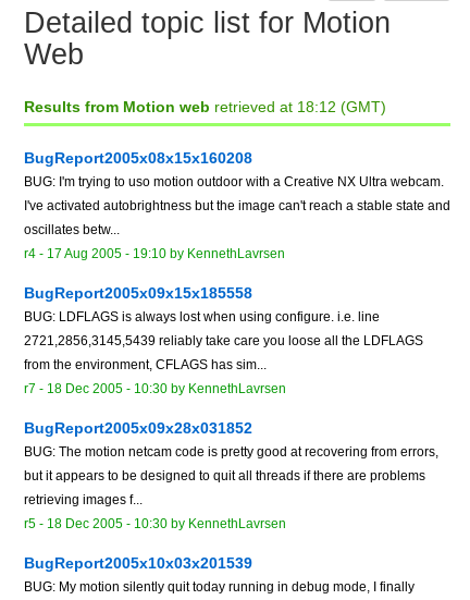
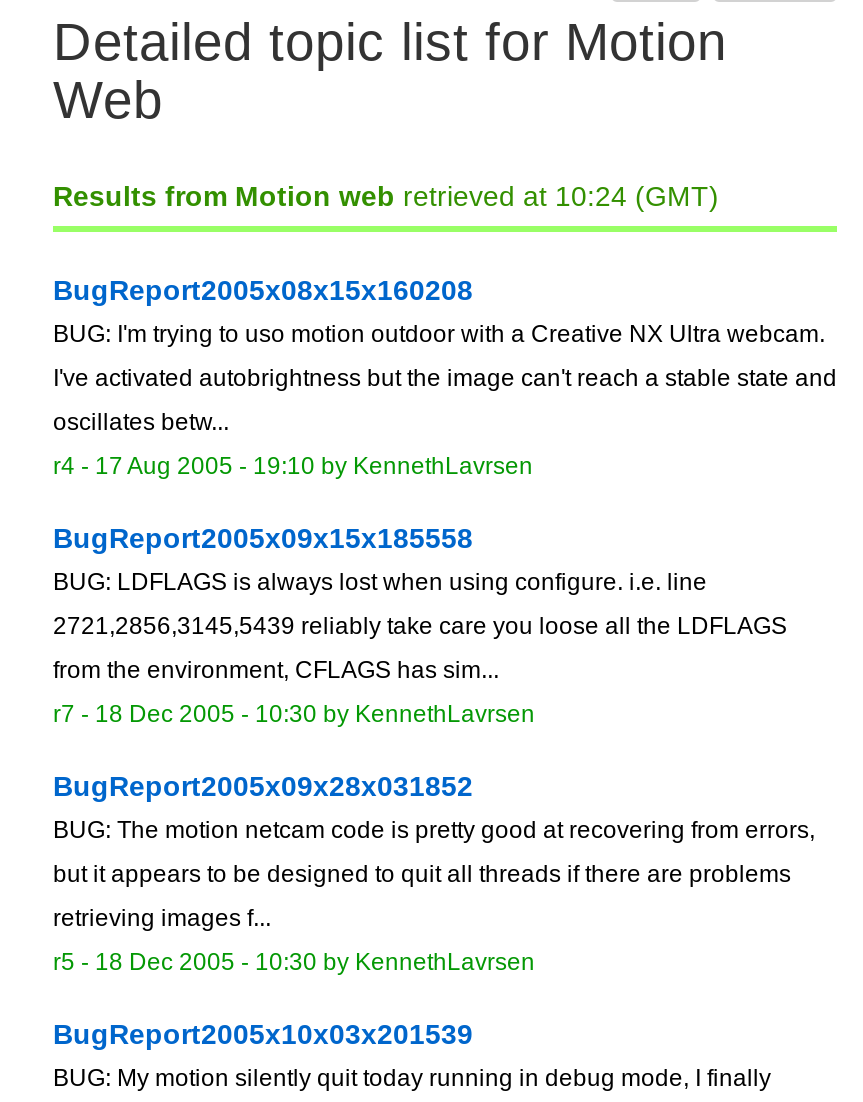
[24,98,386,115] Results from Motion web retrieved at 18:12 (GMT) -> [53,179,719,211] Results from Motion web retrieved at 10:24 (GMT)

